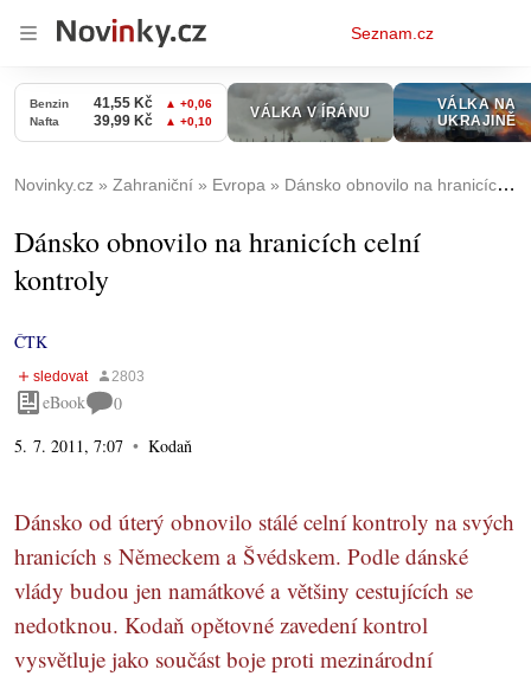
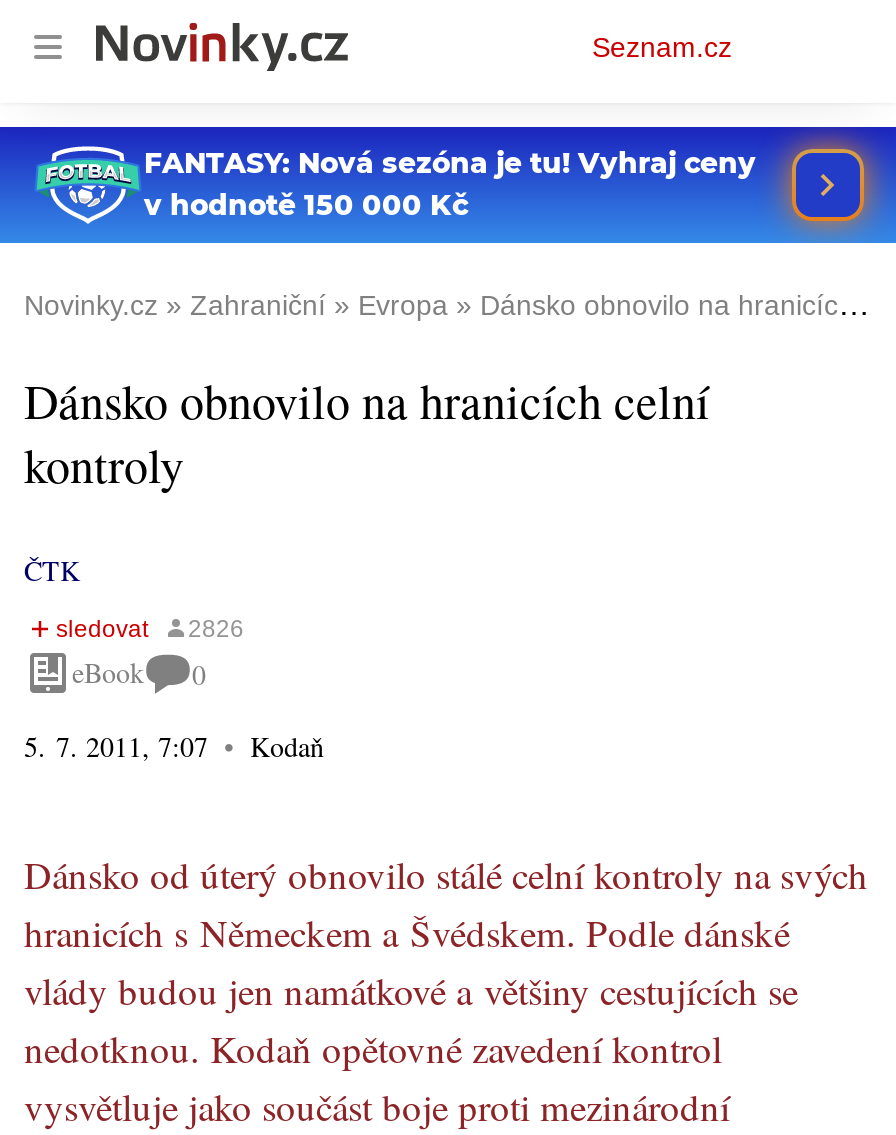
[4,81,527,148] [image] -> [6,125,890,245] [image]

